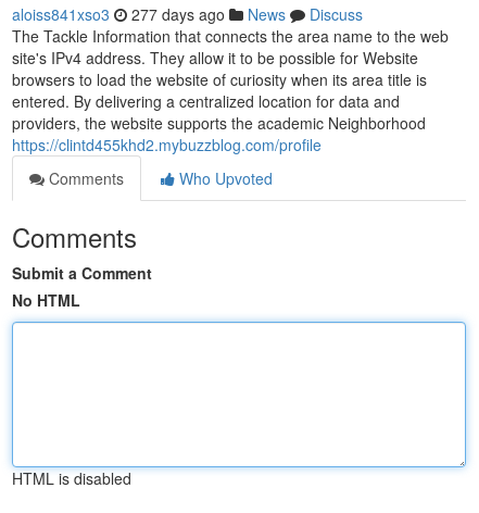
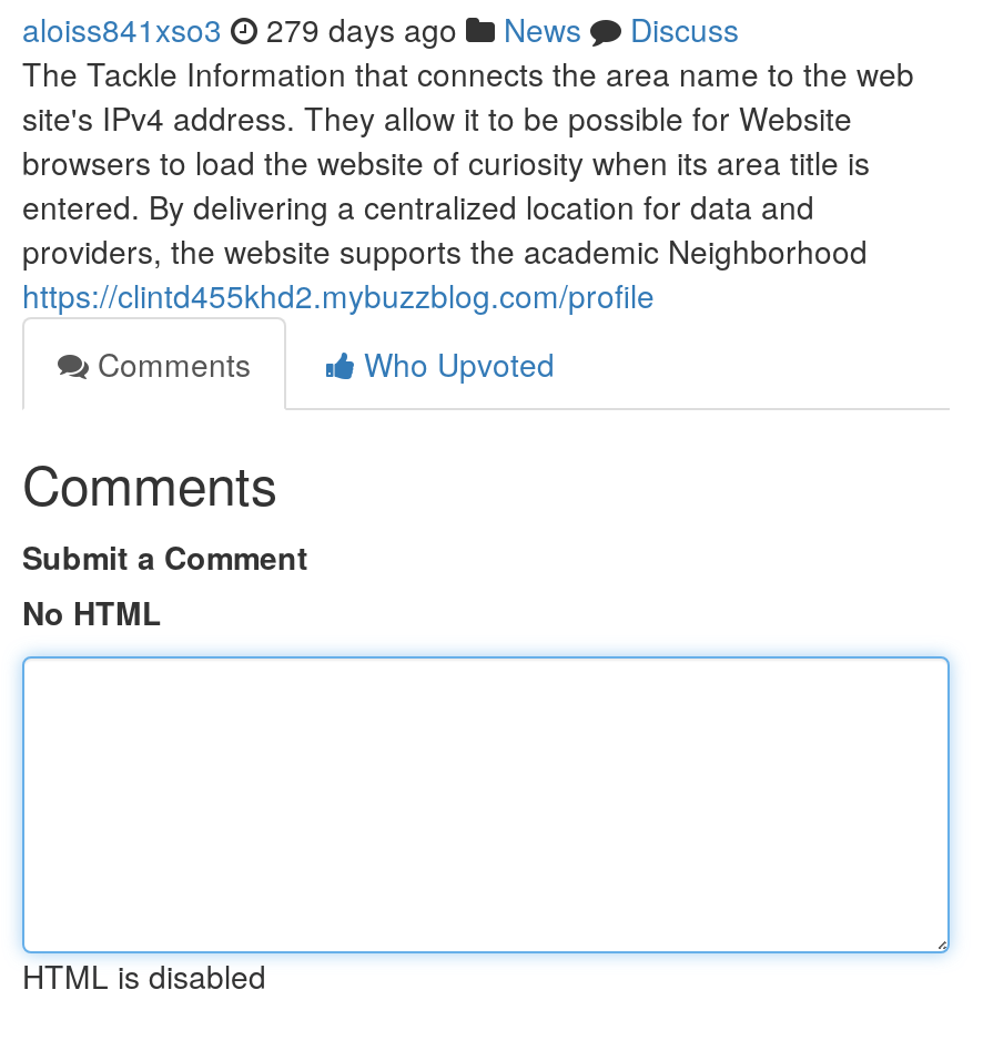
[12,3,363,25] aloiss841xso3 277 days ago News Discuss -> [22,7,739,51] aloiss841xso3 279 days ago News Discuss

